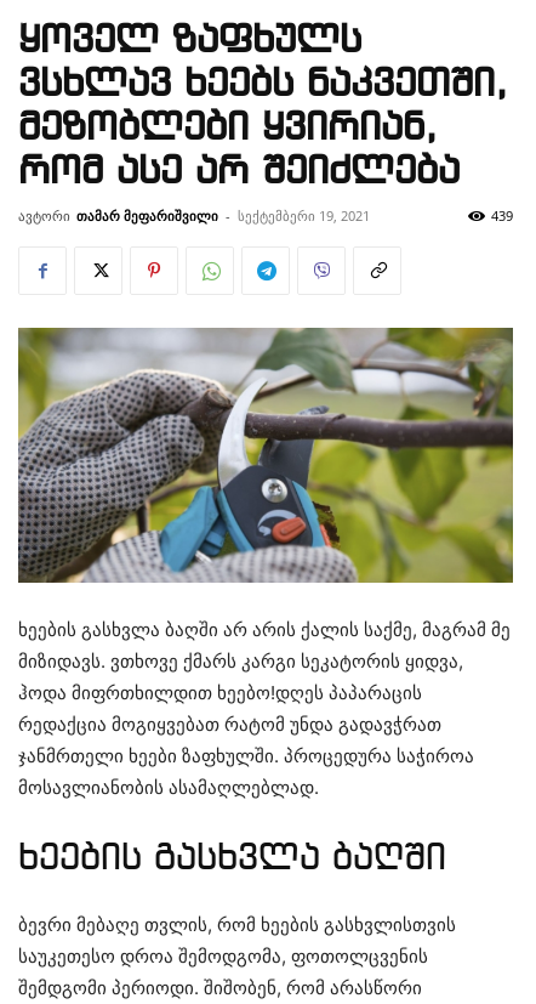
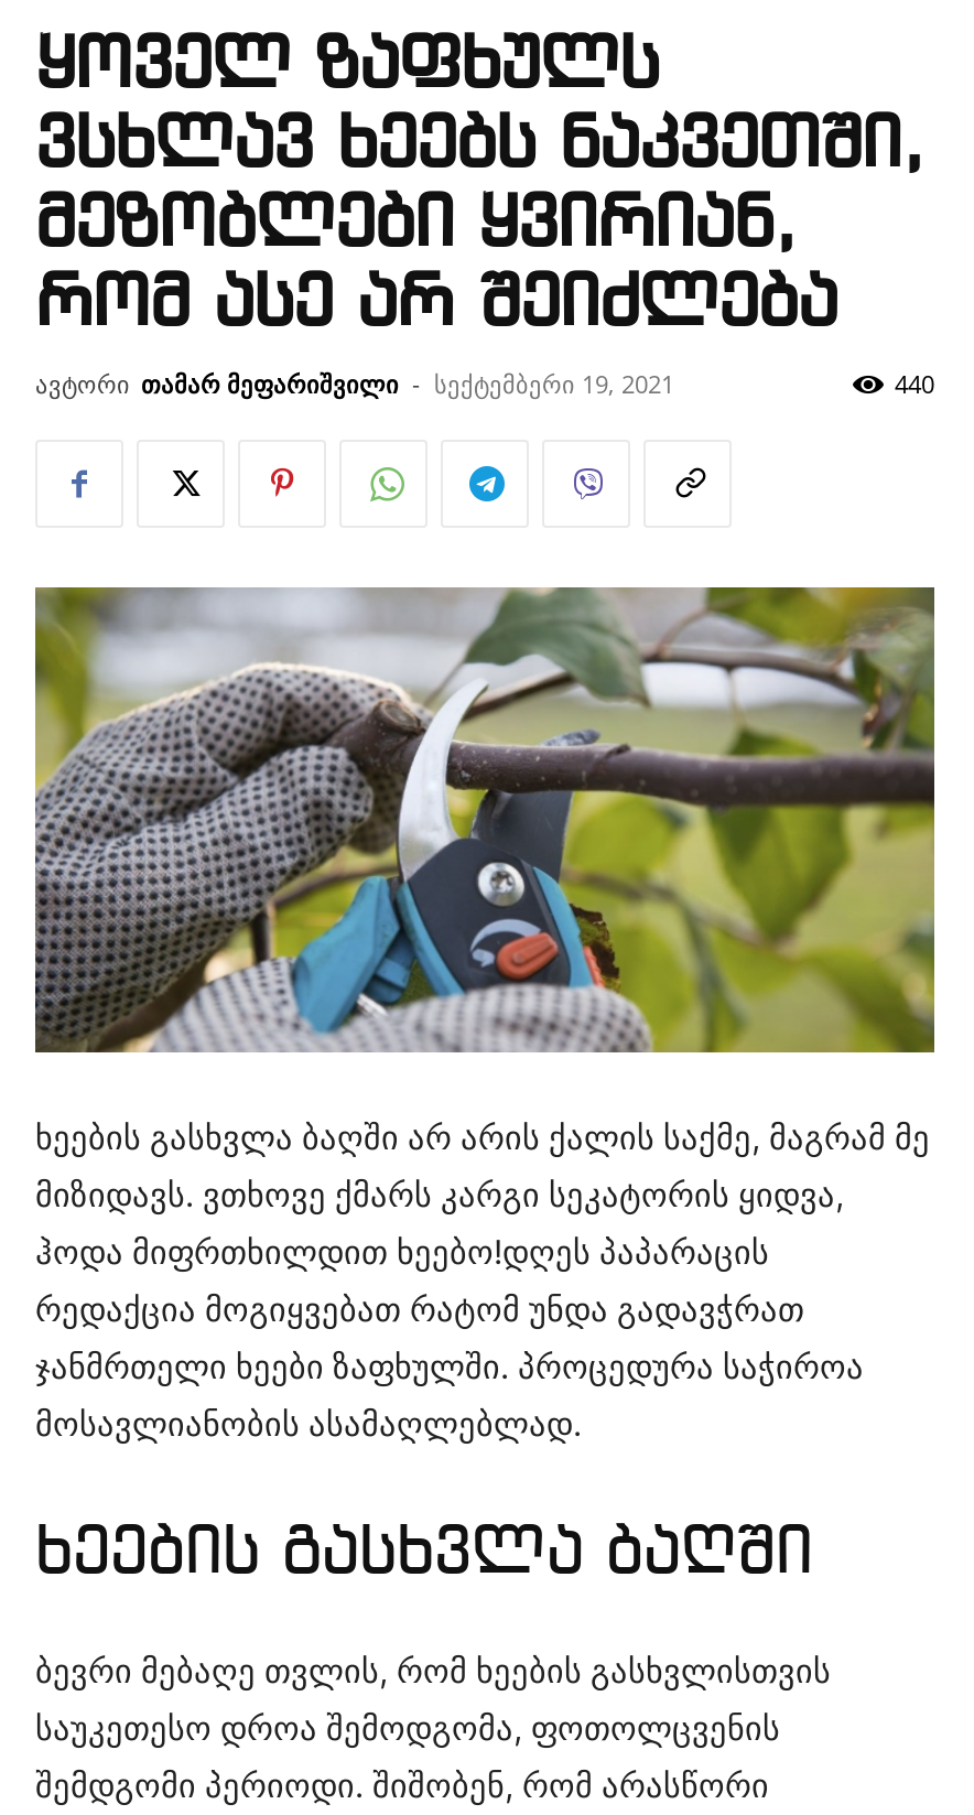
[491,206,513,225] 439 -> [895,367,934,400] 440

